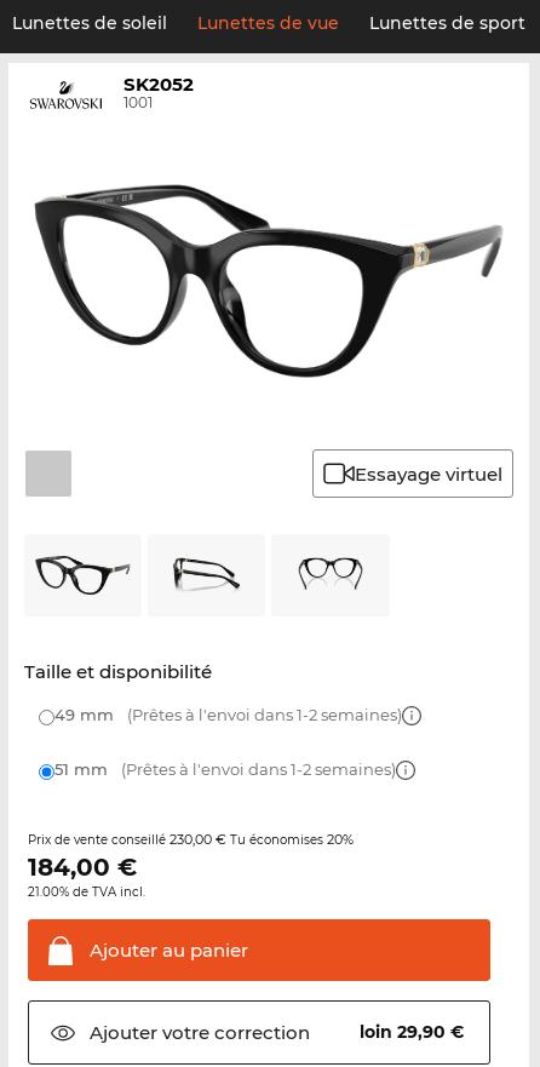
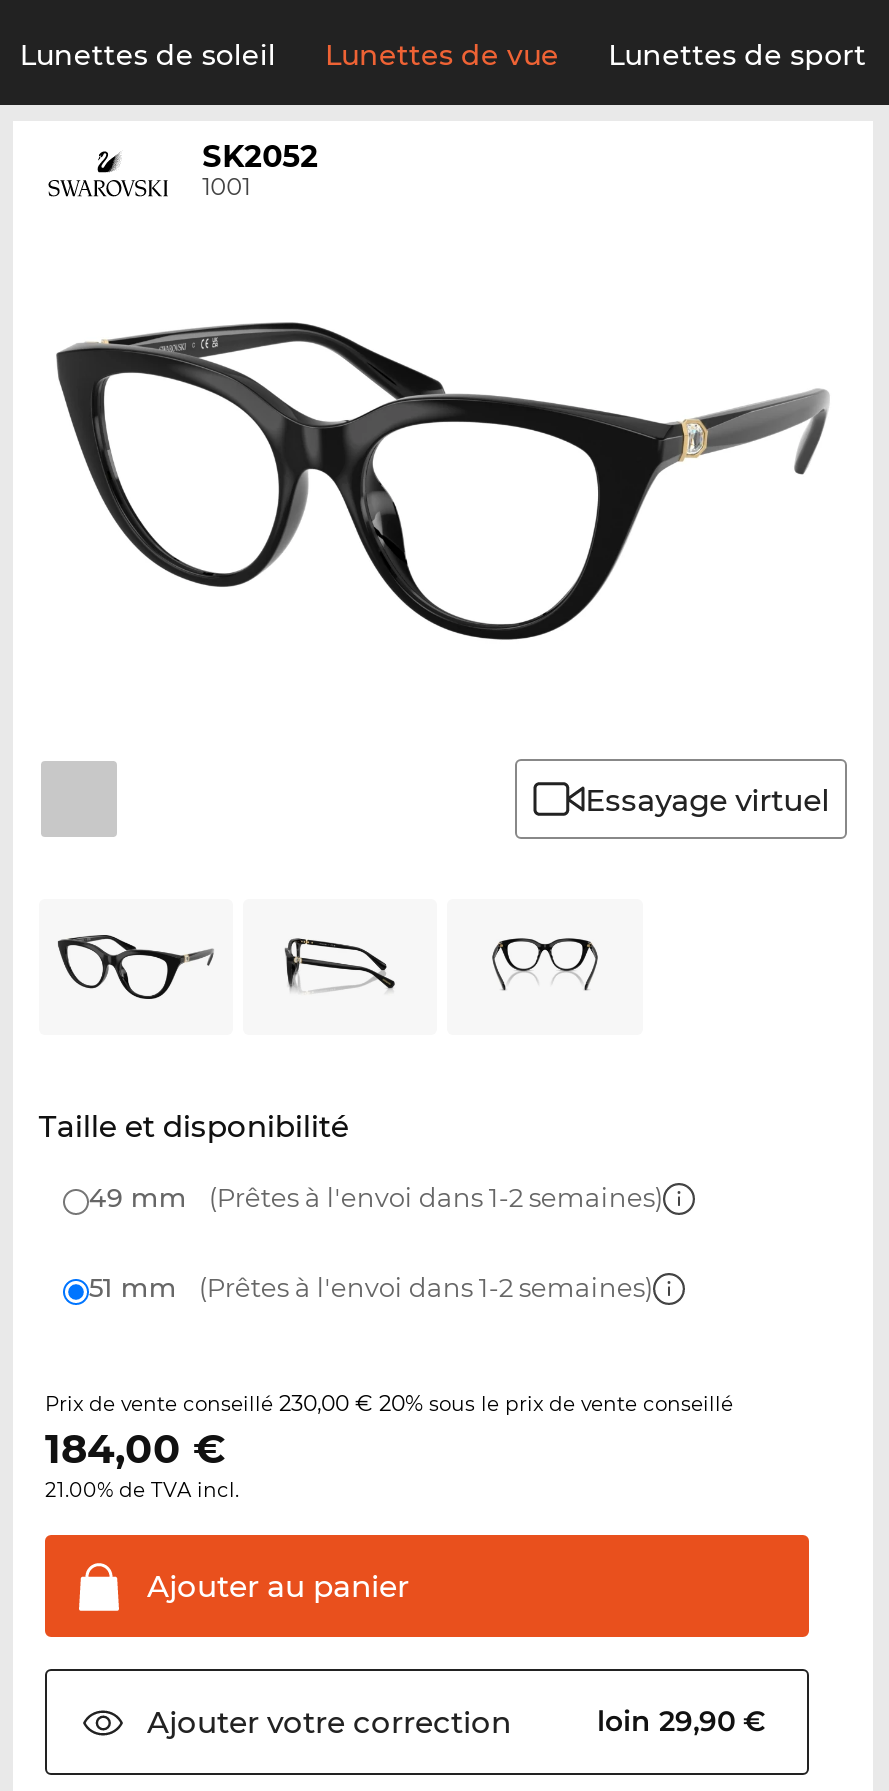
[28,831,354,848] Prix de vente conseillé 230,00 €Tu économises 20% -> [45,1390,733,1418] Prix de vente conseillé 230,00 € 20% sous le prix de vente conseillé

